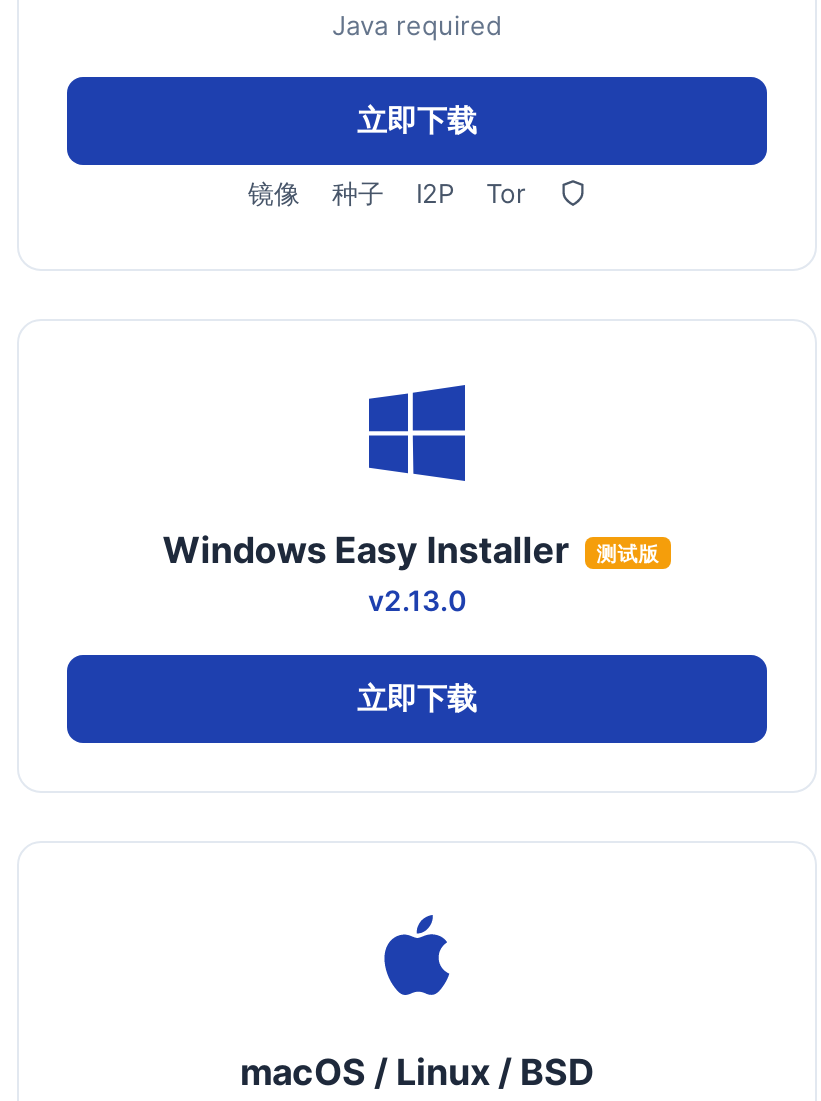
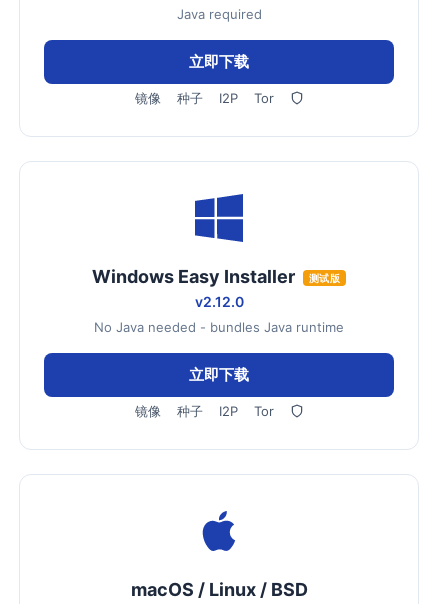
[368,583,466,617] v2.13.0 -> [94,293,344,335] v2.12.0 | No Java needed - bundles Java runtime
none -> [134,403,273,419] 镜像 | 种子 | I2P | Tor

